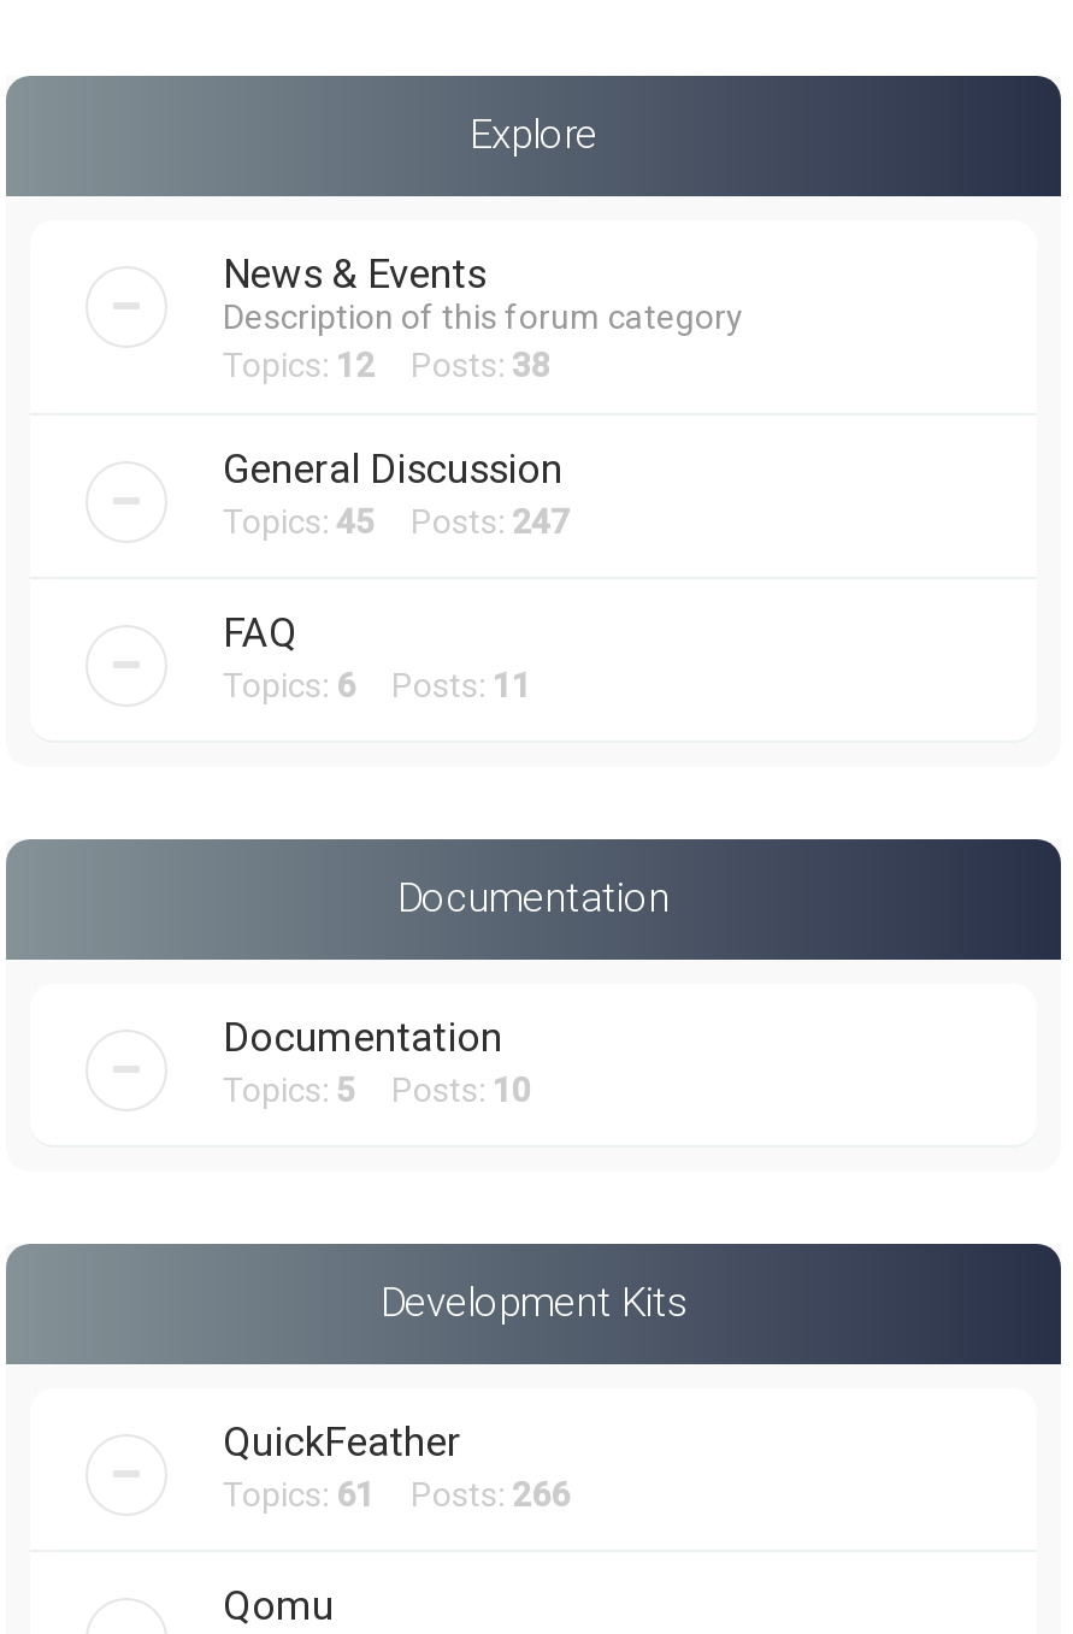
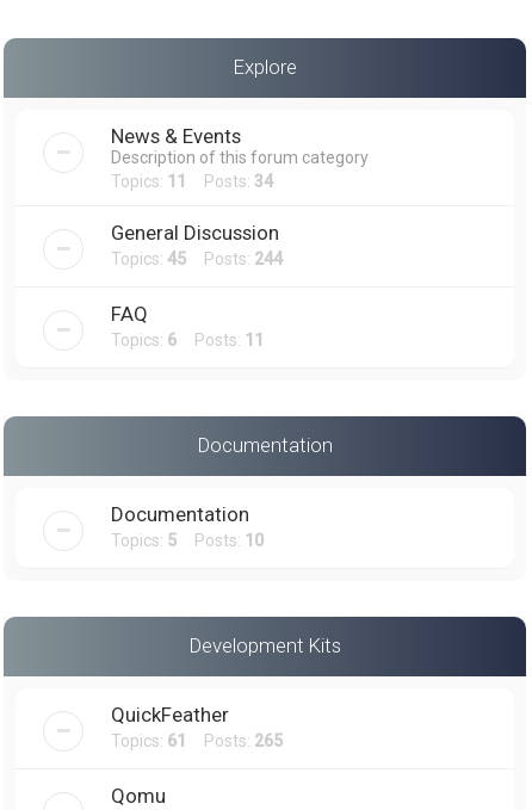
[223,346,550,384] Topics: 12 Posts: 38 -> [111,172,273,191] Topics: 11 Posts: 34
[223,502,570,541] Topics: 45 Posts: 247 -> [111,249,283,268] Topics: 45 Posts: 244
[223,1475,570,1514] Topics: 61 Posts: 266 -> [111,731,283,750] Topics: 61 Posts: 265

